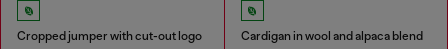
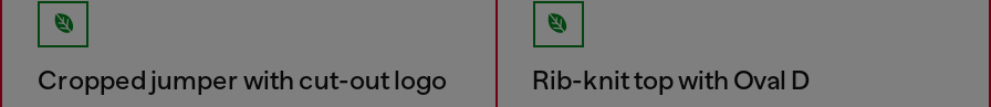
[240,29,422,43] Cardigan in wool and alpaca blend -> [532,65,811,96] Rib-knit top with Oval D

